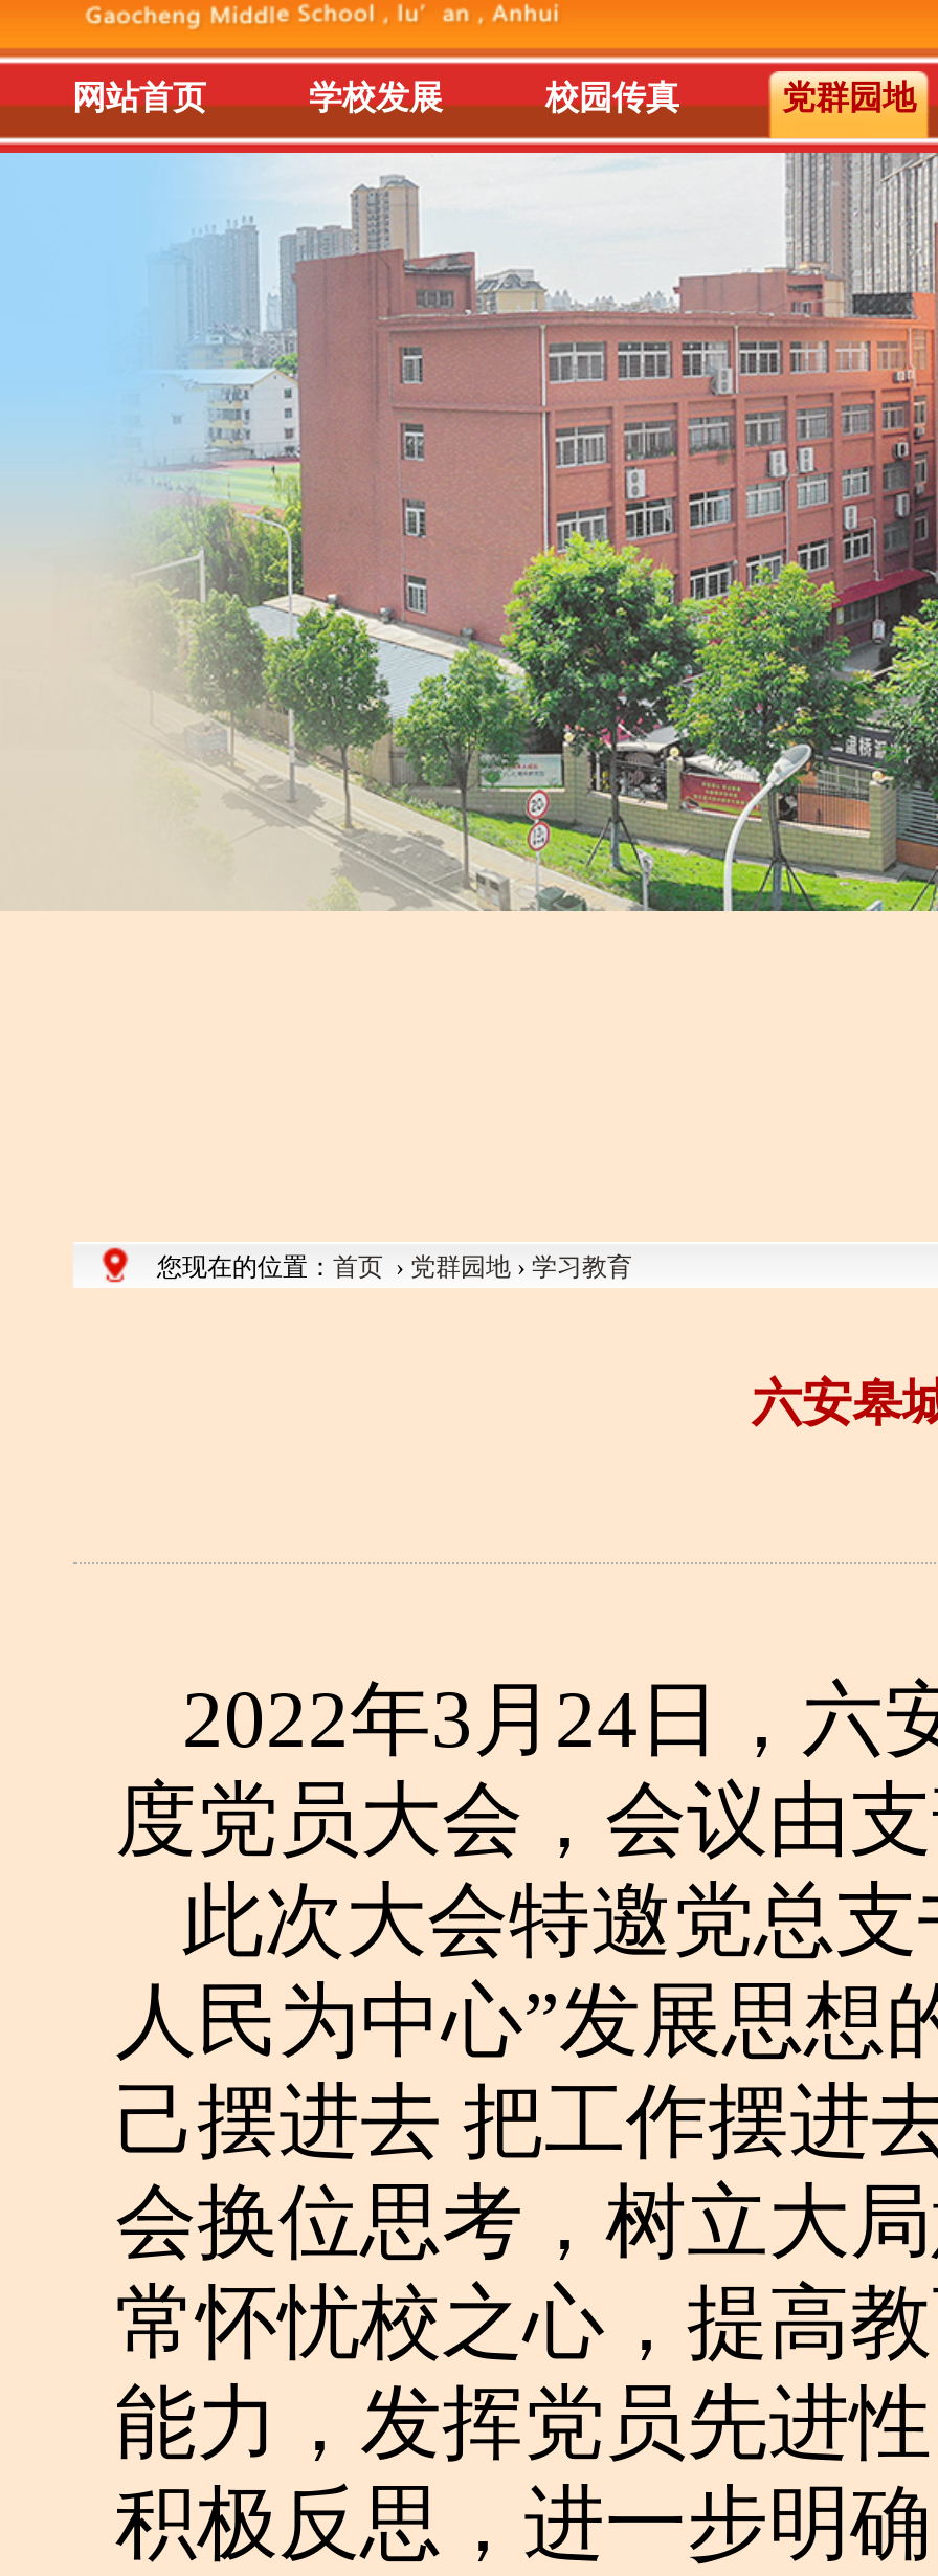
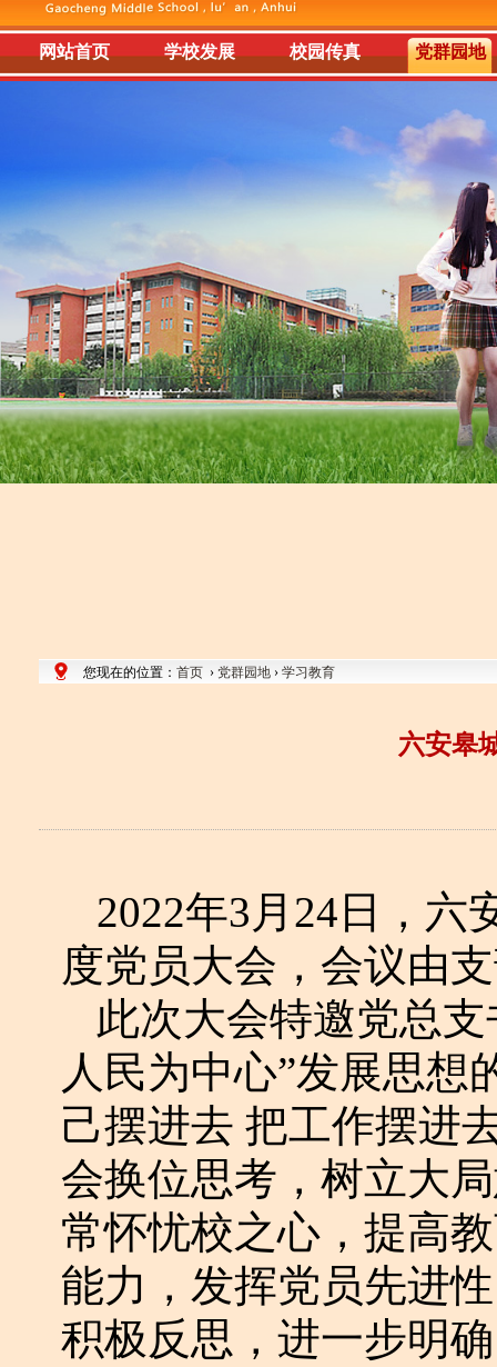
[6,151,932,913] [image] -> [3,80,494,485] [image]

